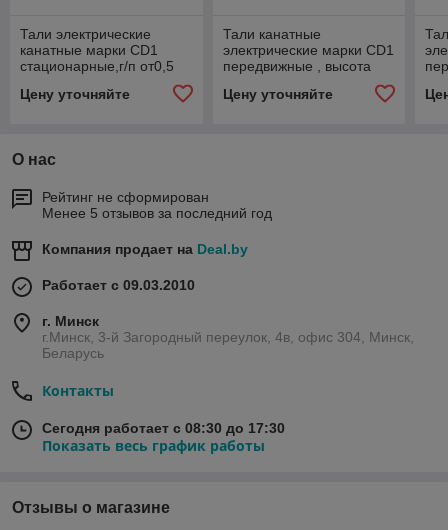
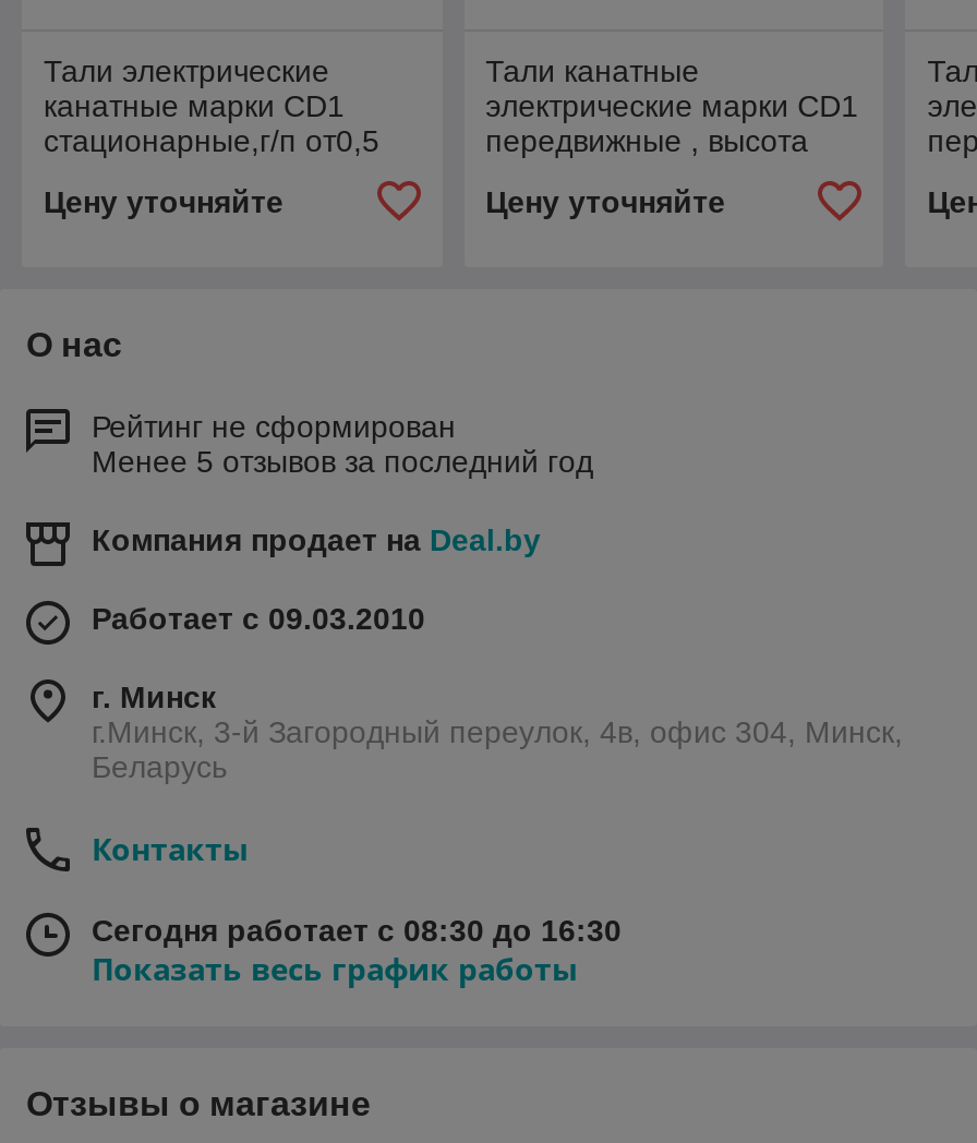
[42,420,285,436] Сегодня работает с 08:30 до 17:30 -> [92,914,622,949] Сегодня работает с 08:30 до 16:30

